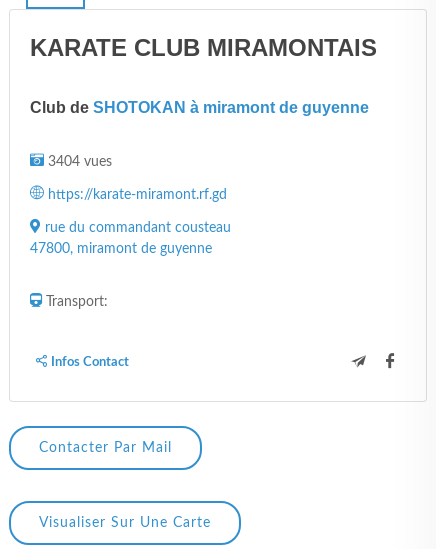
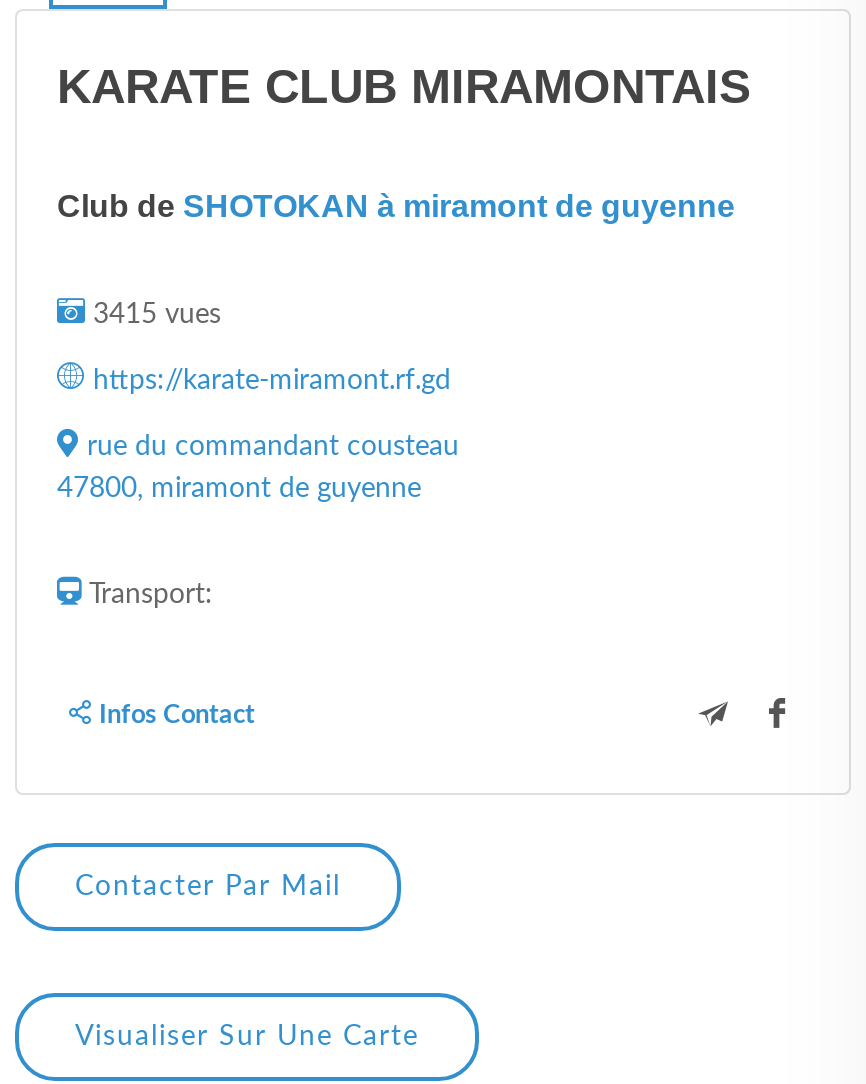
[44,155,112,169] 3404 vues -> [85,301,221,329] 3415 vues

